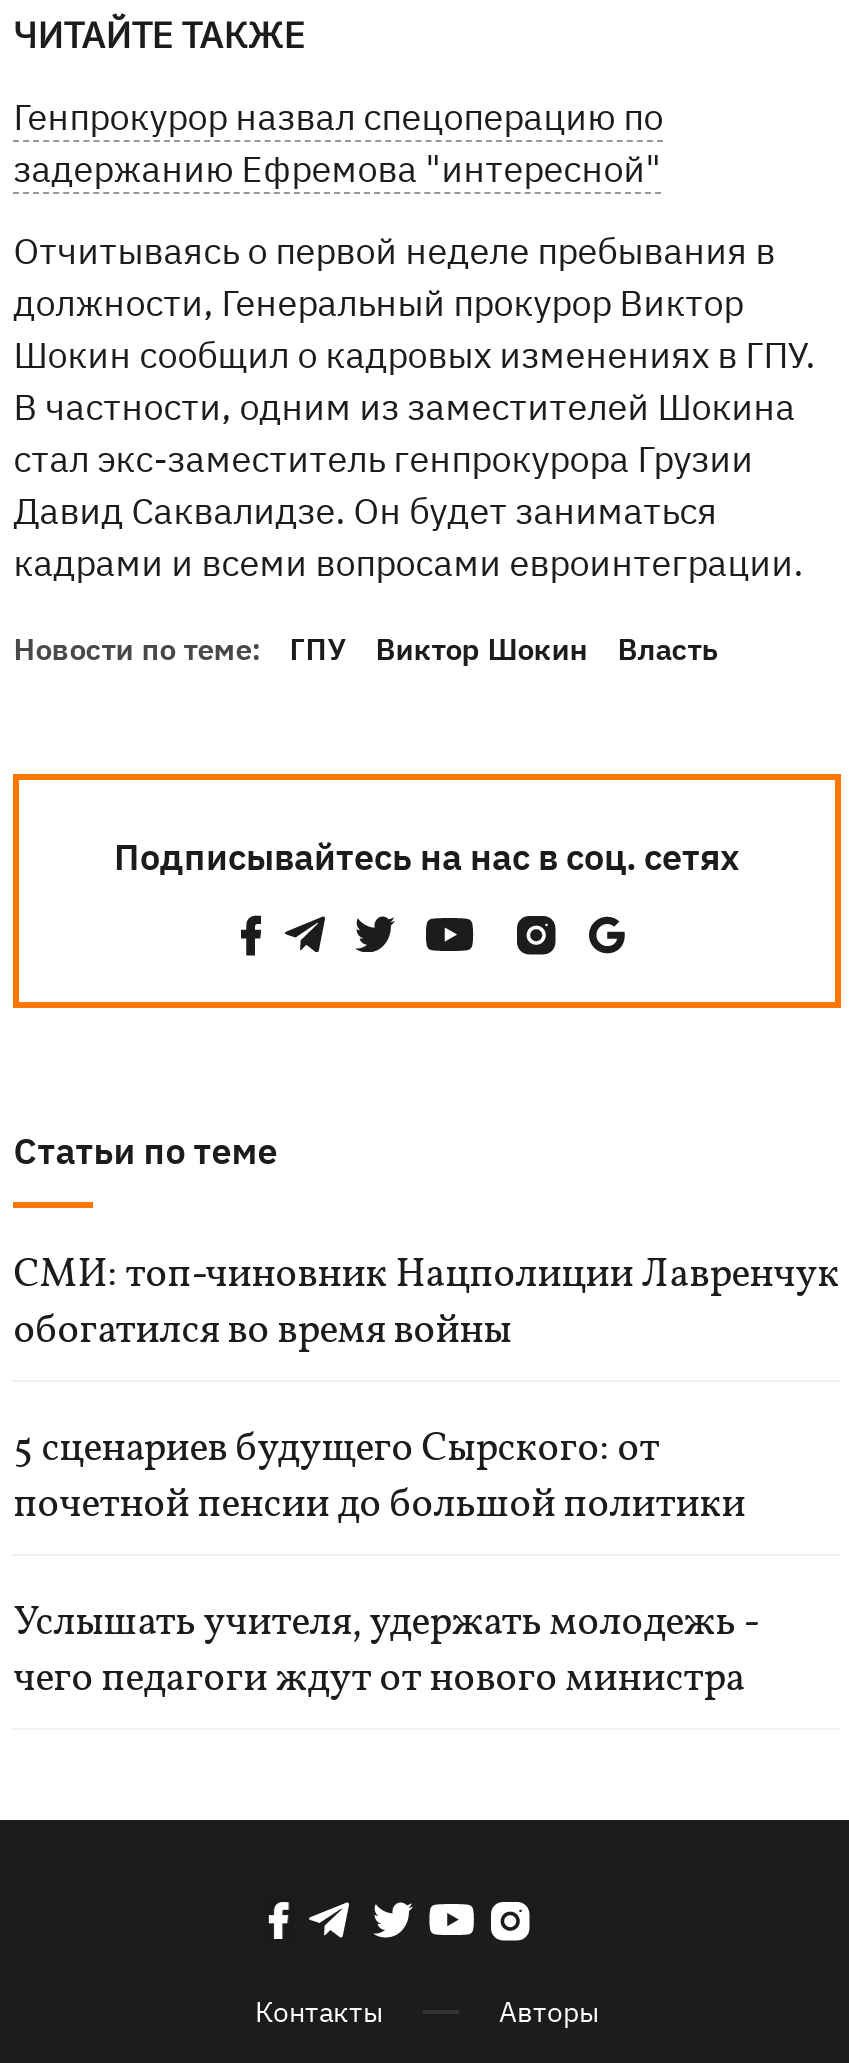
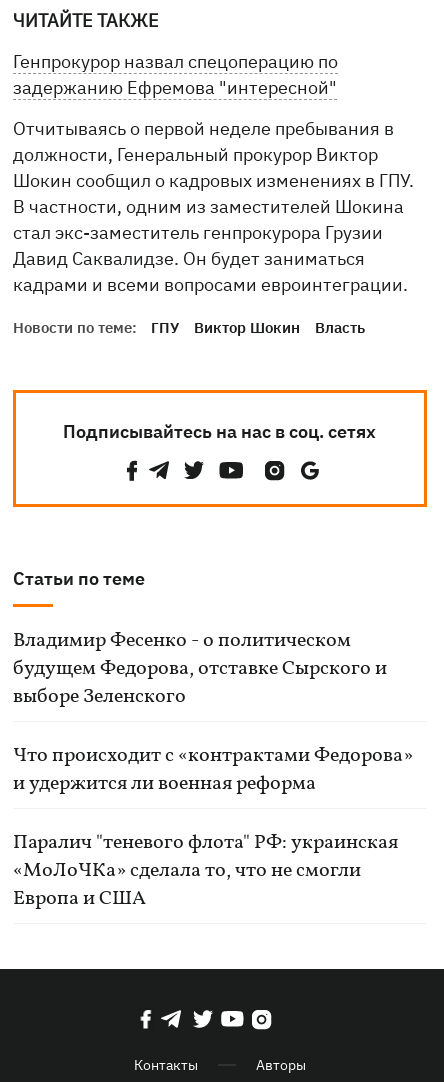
[13,1248,839,1360] СМИ: топ-чиновник Нацполиции Лавренчук | обогатился во время войны -> [13,627,387,711] Владимир Фесенко - о политическом | будущем Федорова, отставке Сырского и | выборе Зеленского
[13,1422,745,1534] 5 сценариев будущего Сырского: от | почетной пенсии до большой политики -> [13,742,413,798] Что происходит с «контрактами Федорова» | и удержится ли военная реформа
[13,1596,759,1708] Услышать учителя, удержать молодежь - | чего педагоги ждут от нового министра -> [13,829,398,913] Паралич "теневого флота" РФ: украинская | «МоЛоЧКа» сделала то, что не смогли | Европа и США

